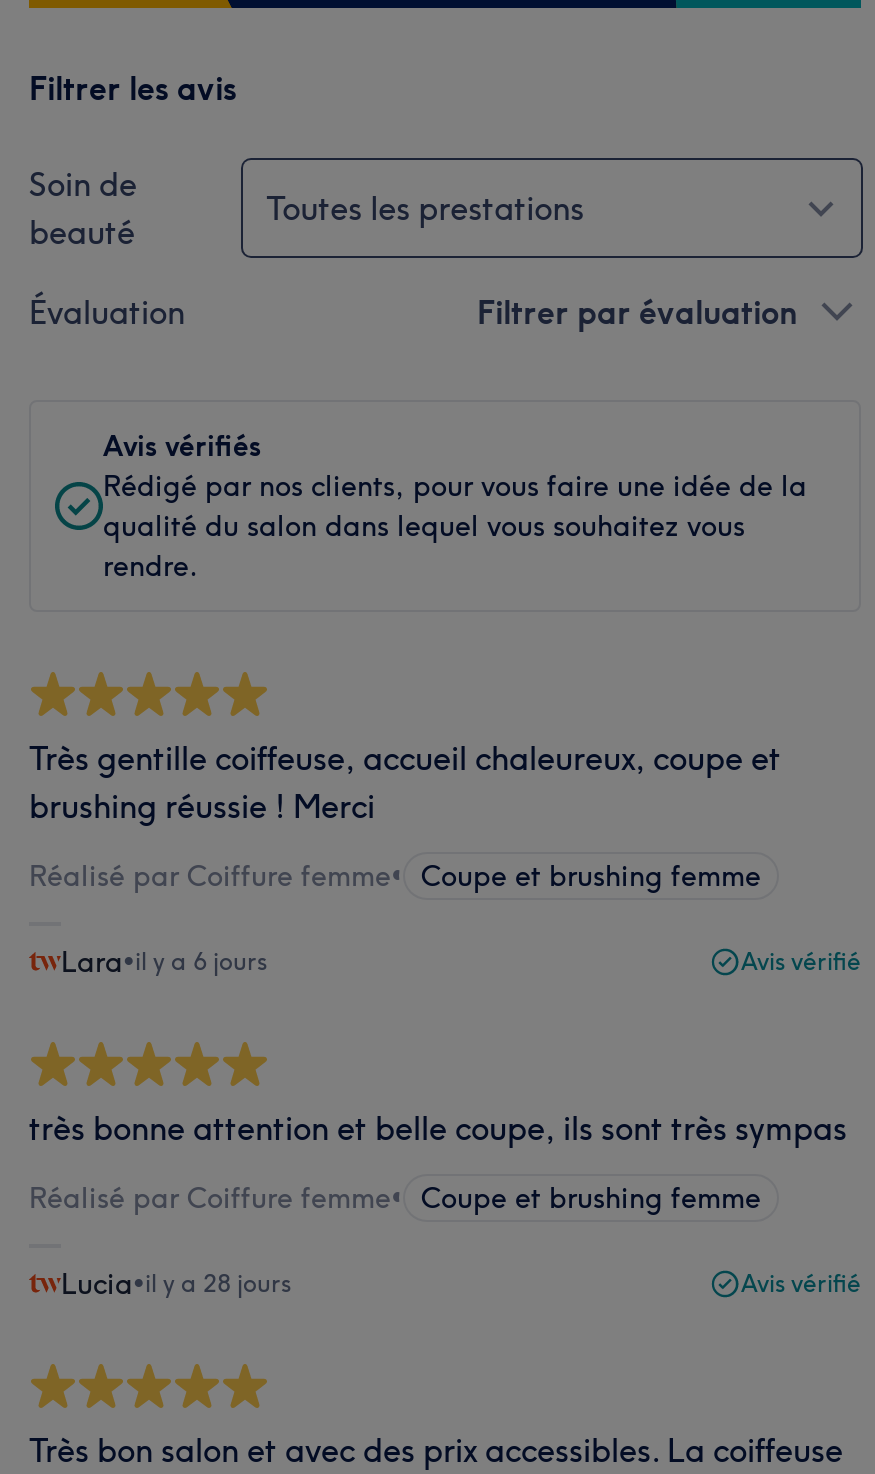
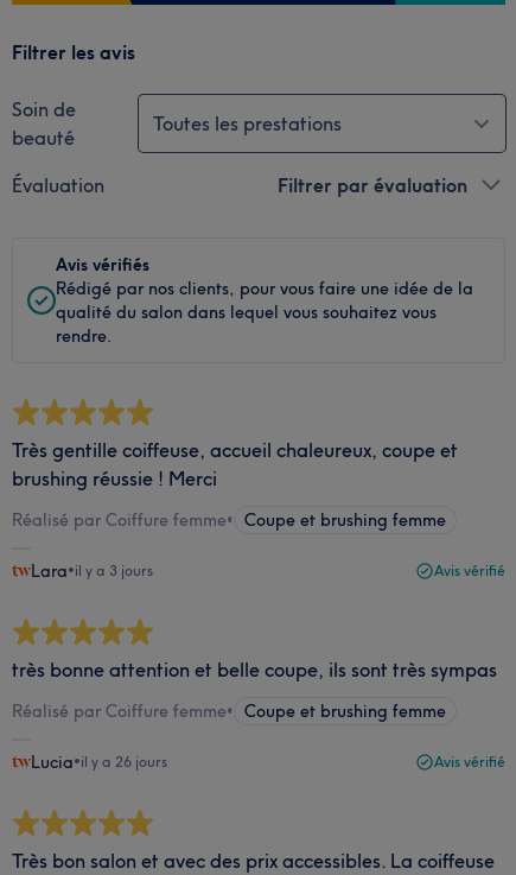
[61,944,267,980] Lara•il y a 6 jours -> [31,560,153,582] Lara•il y a 3 jours
[61,1266,291,1302] Lucia•il y a 28 jours -> [31,752,167,773] Lucia•il y a 26 jours

